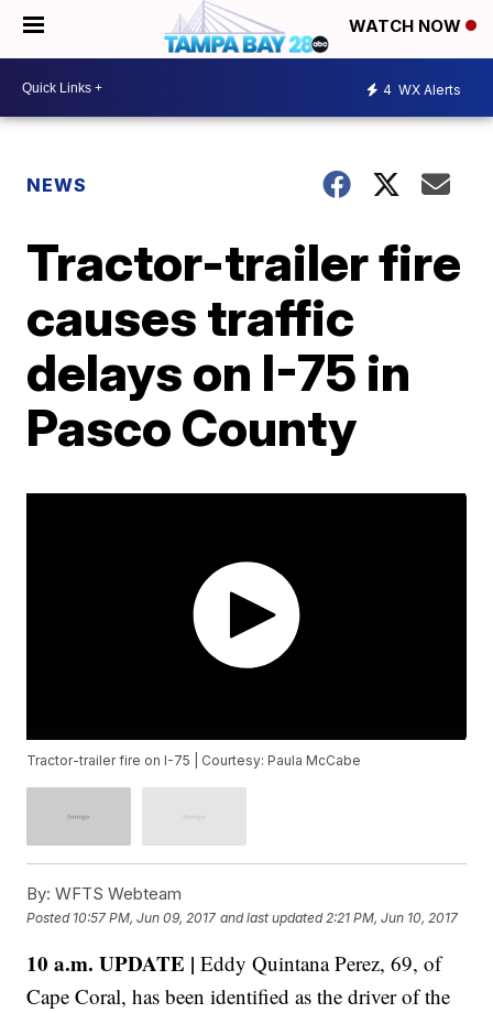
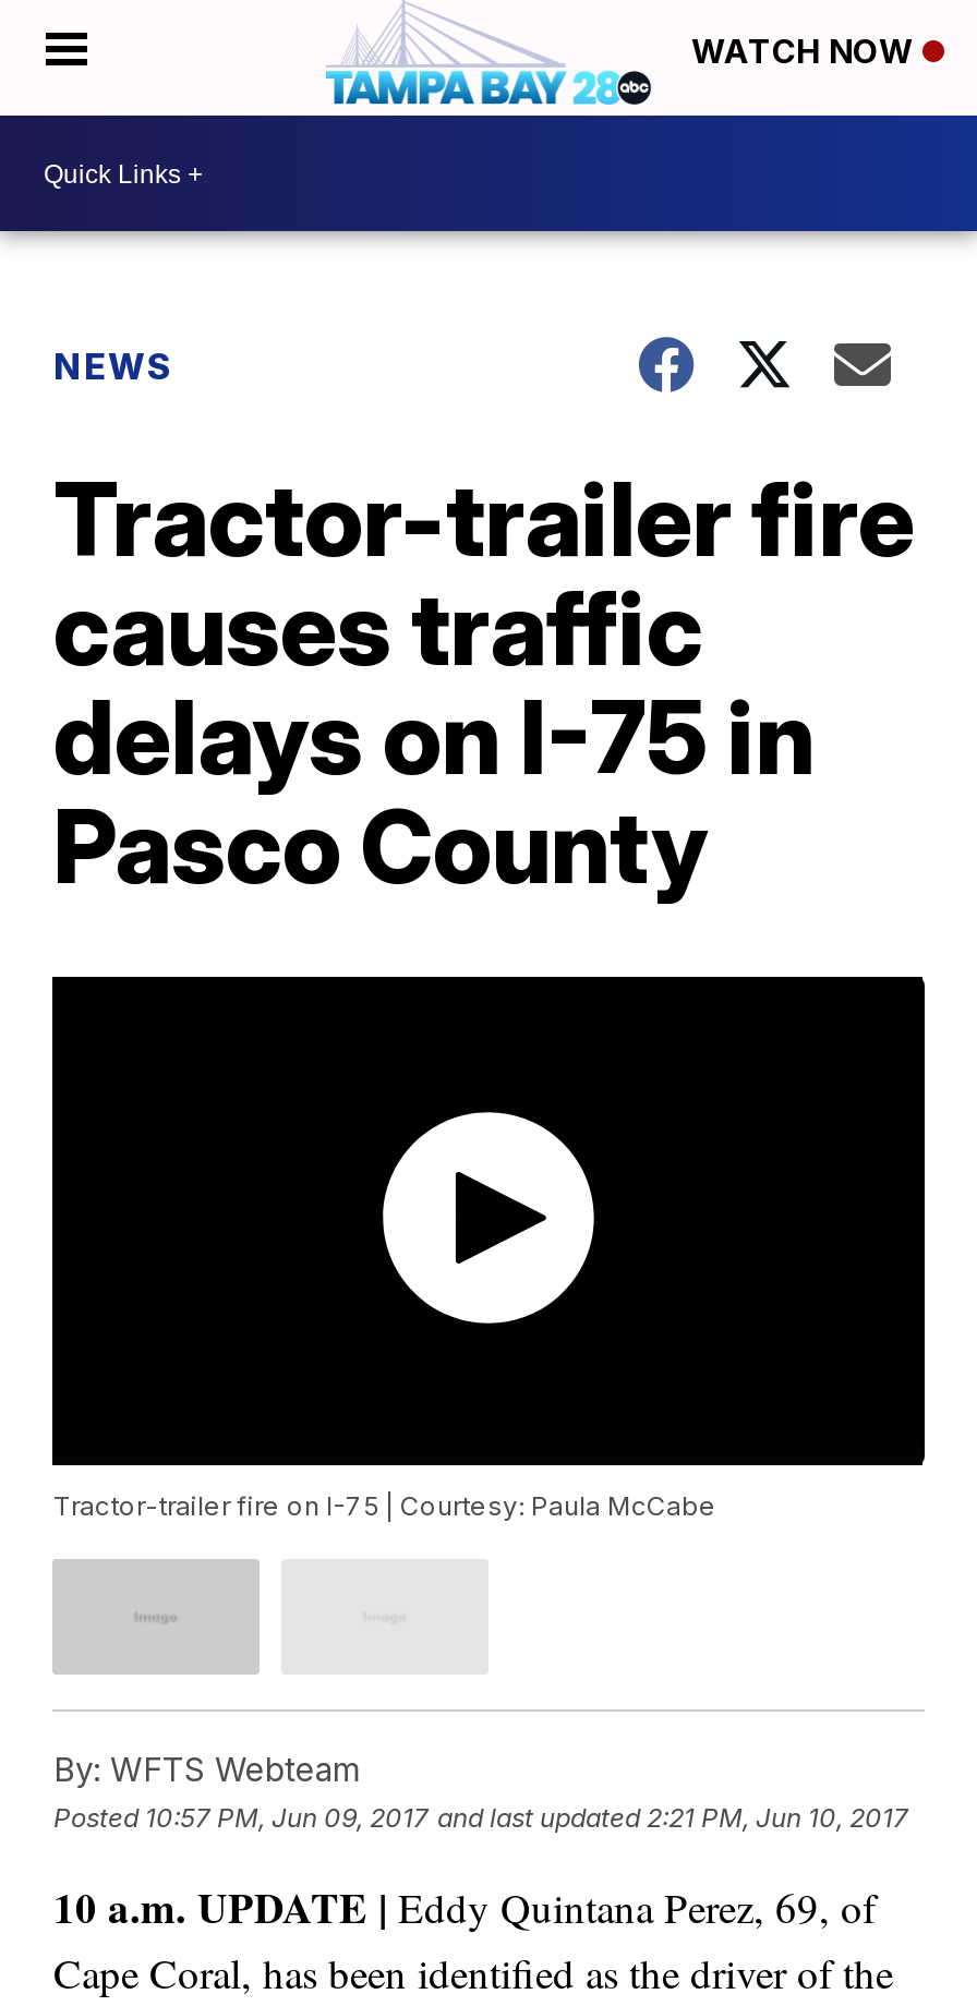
[383,81,461,97] 4 WX Alerts -> none

